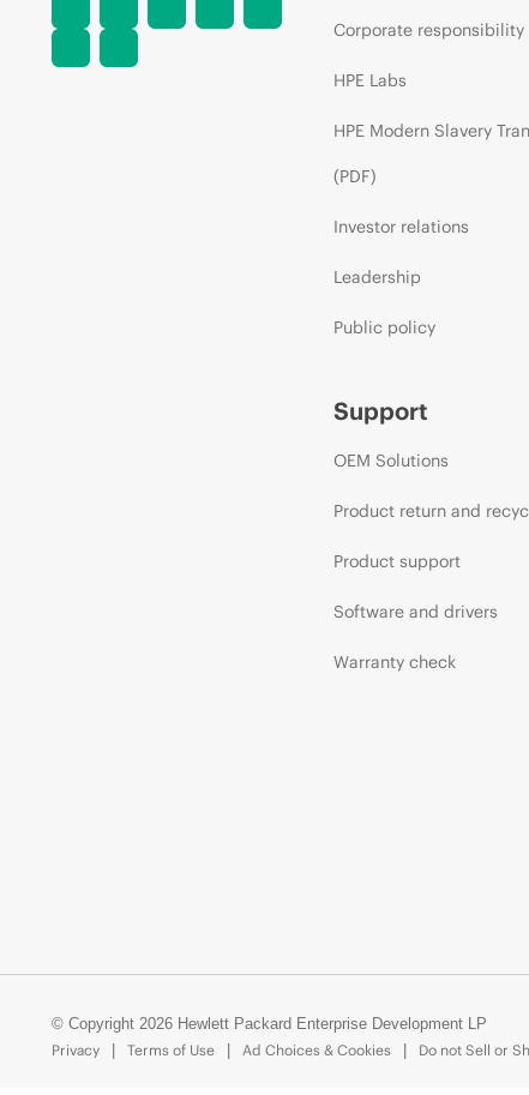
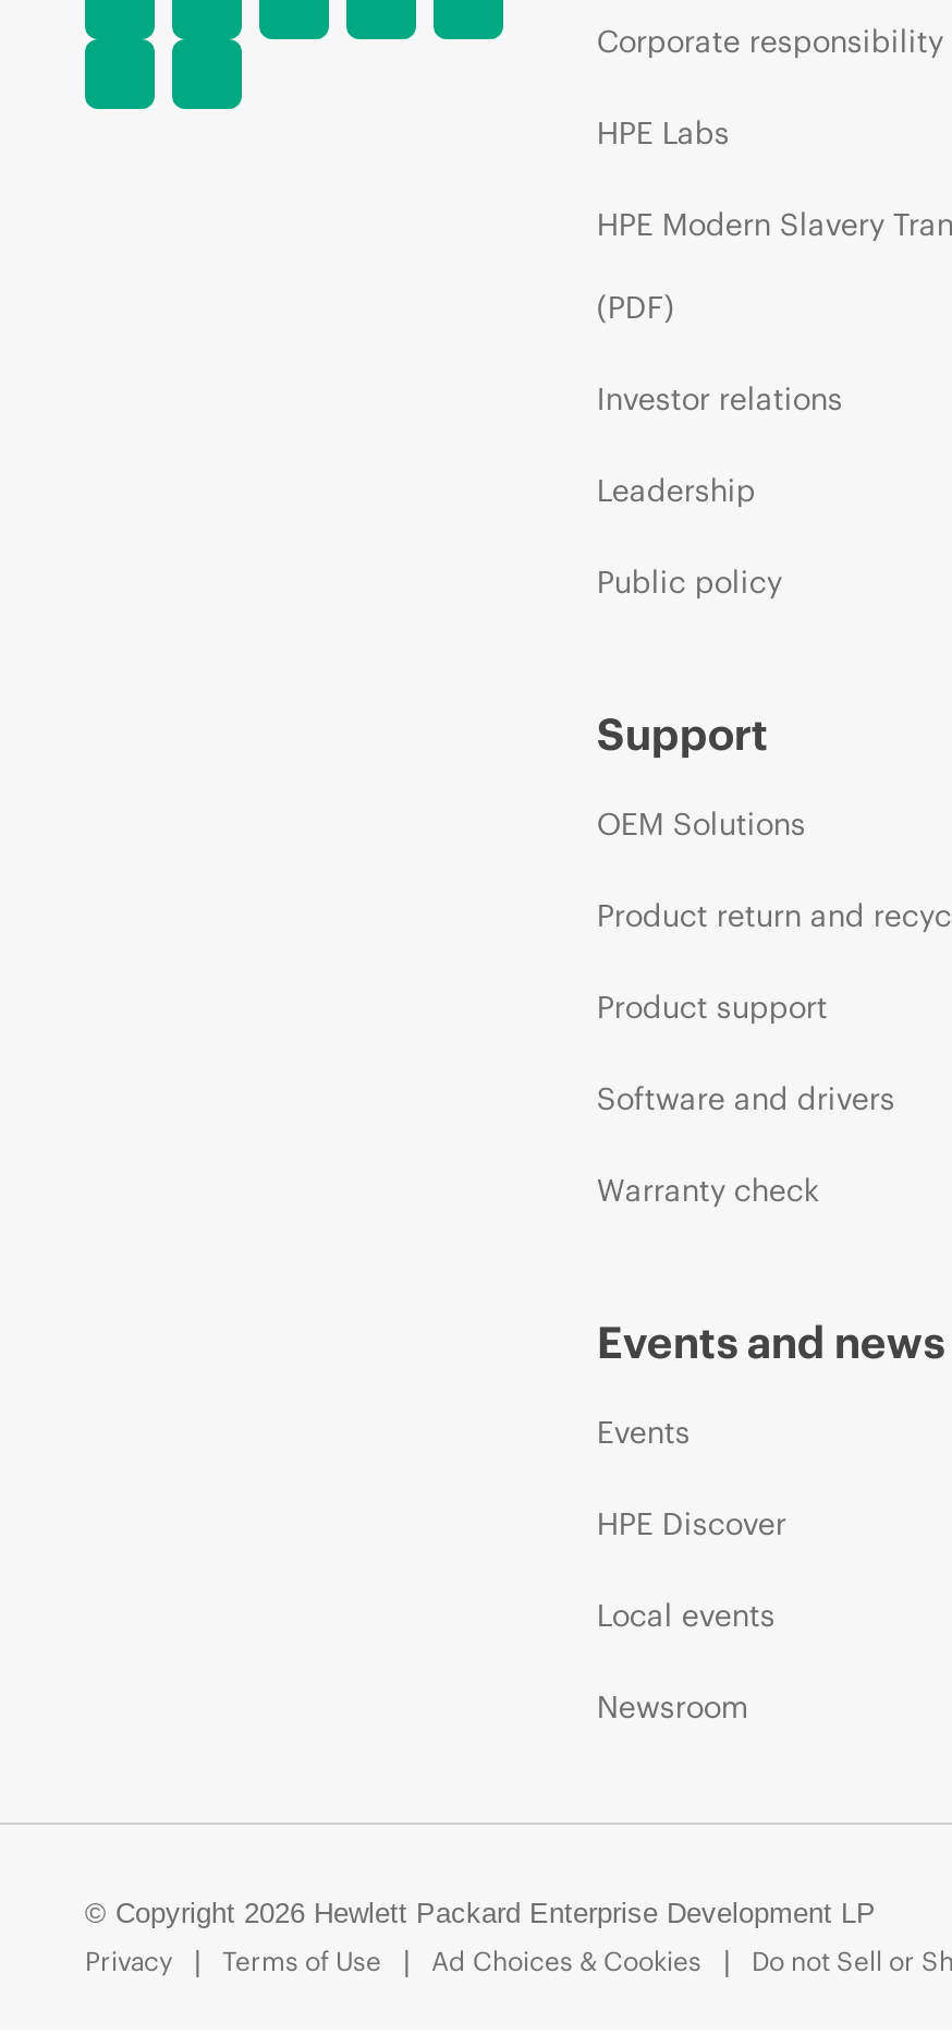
none -> [597,1315,945,1727] Events and news | Events | HPE Discover | Local events | Newsroom

